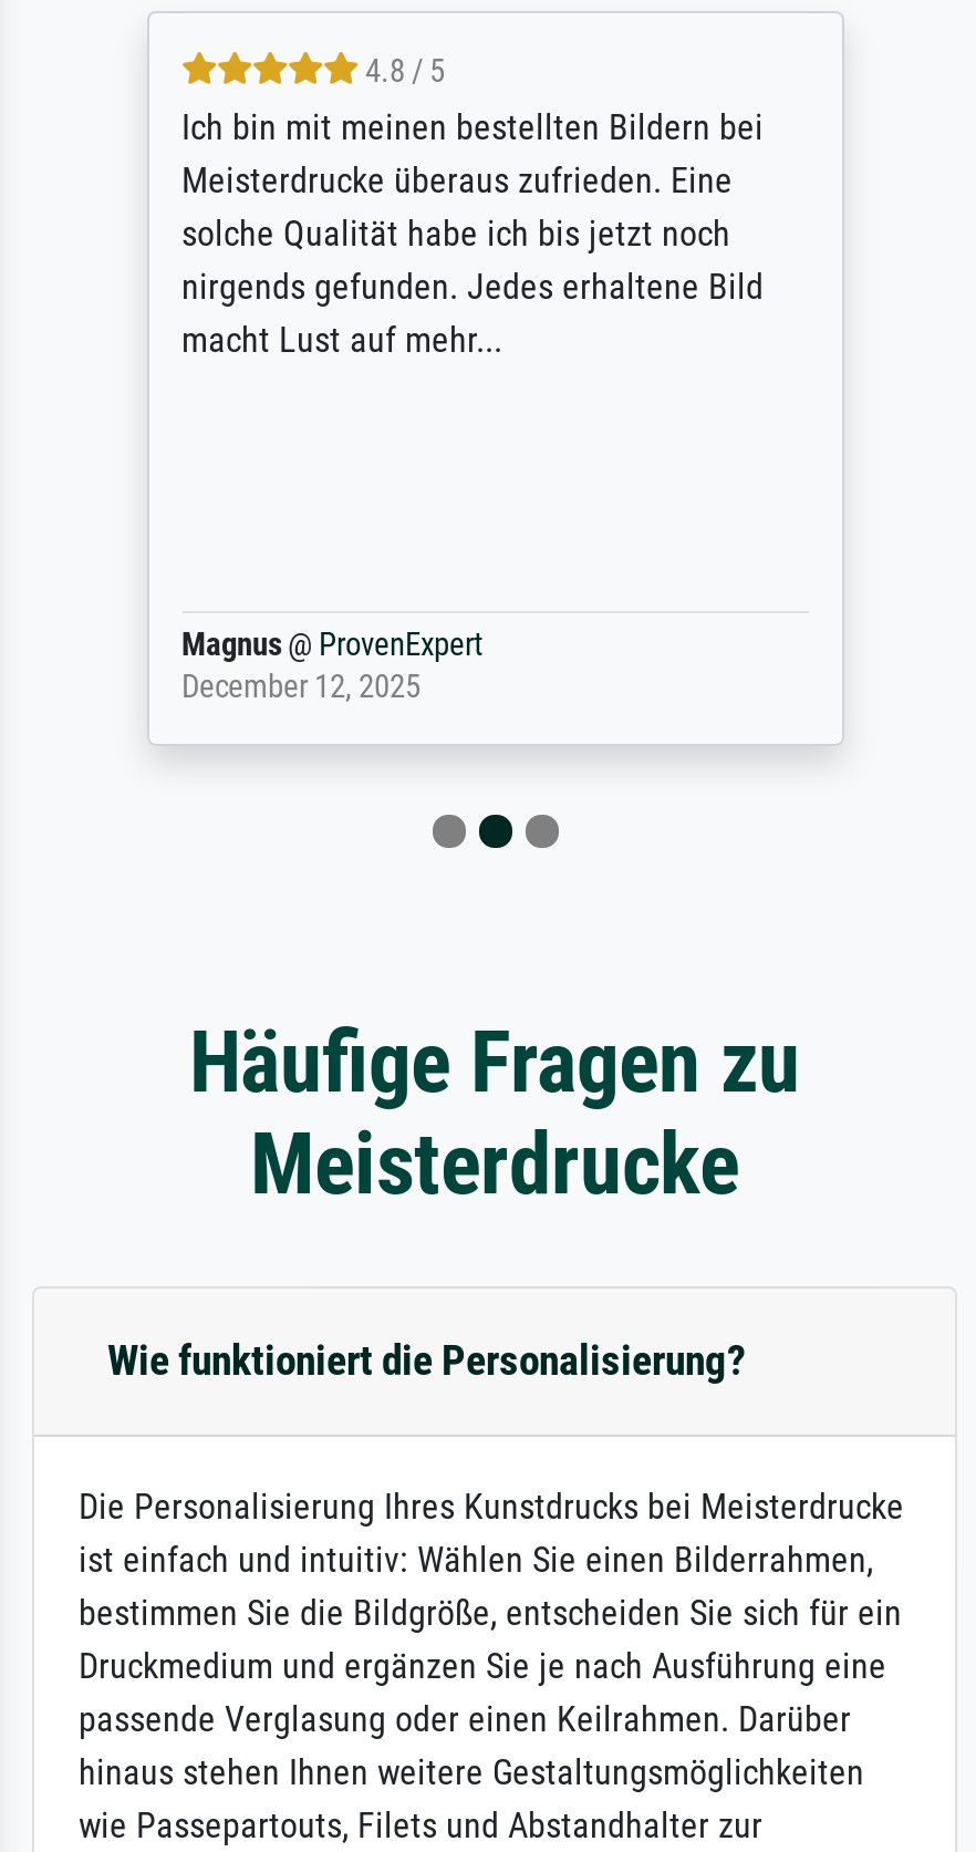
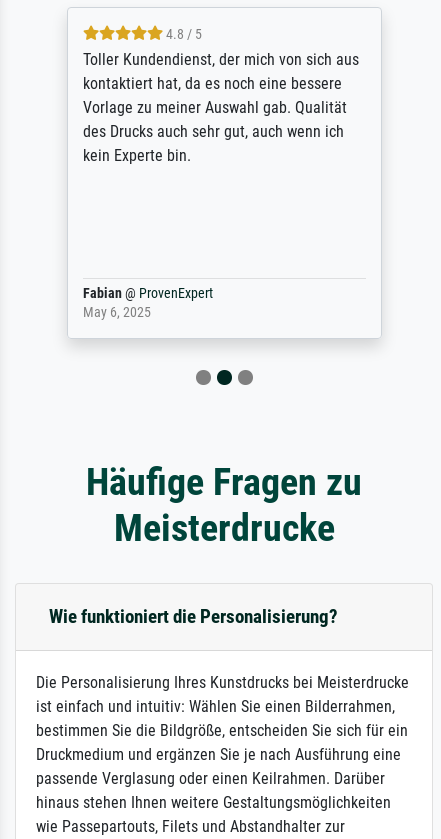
[181,105,764,360] Ich bin mit meinen bestellten Bildern bei | Meisterdrucke überaus zufrieden. Eine | solche Qualität habe ich bis jetzt noch | nirgends gefunden. Jedes erhaltene Bild | macht Lust auf mehr... -> [82,50,358,165] Toller Kundendienst, der mich von sich aus | kontaktiert hat, da es noch eine bessere | Vorlage zu meiner Auswahl gab. Qualität | des Drucks auch sehr gut, auch wenn ich | kein Experte bin.
[181,625,482,705] Magnus @ ProvenExpert | December 12, 2025 -> [82,285,212,321] Fabian @ ProvenExpert | May 6, 2025

